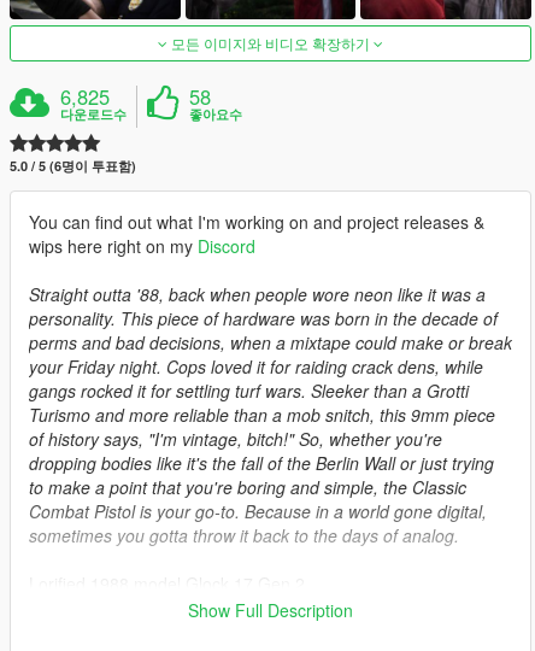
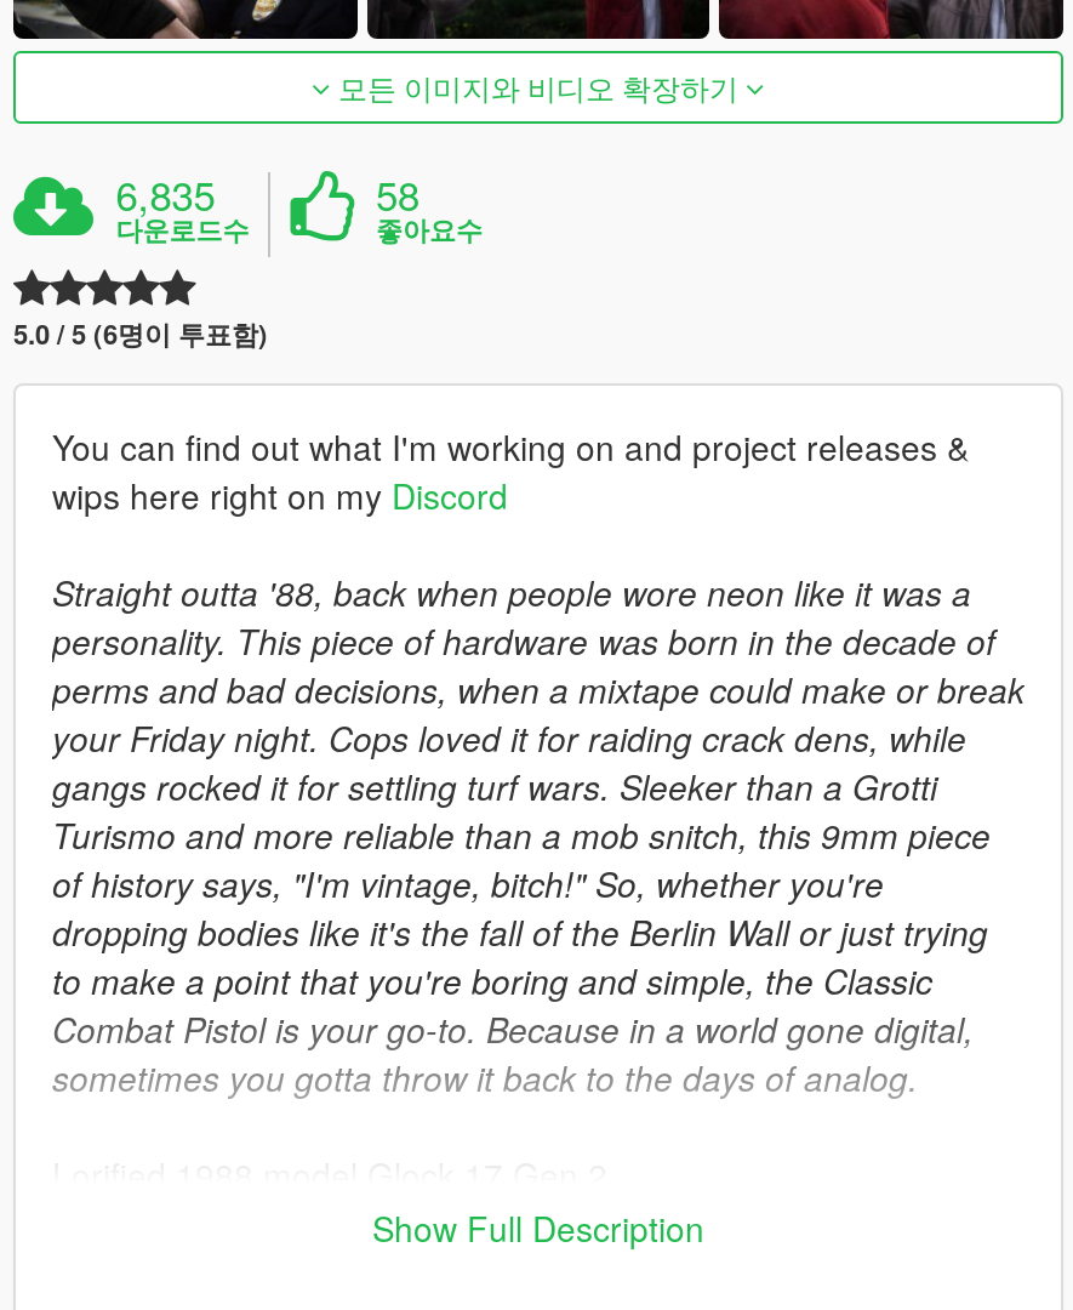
[60,82,110,111] 6,825 -> [116,164,215,223] 6,835

